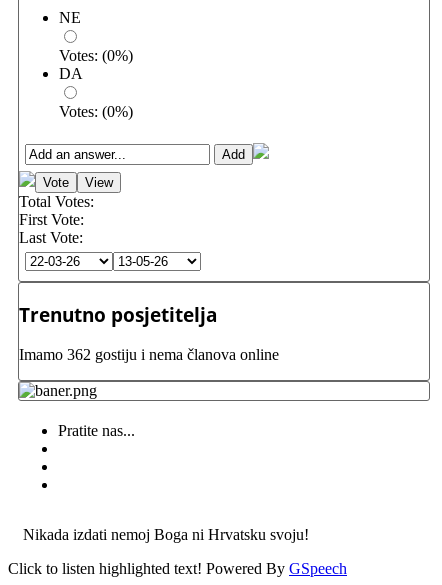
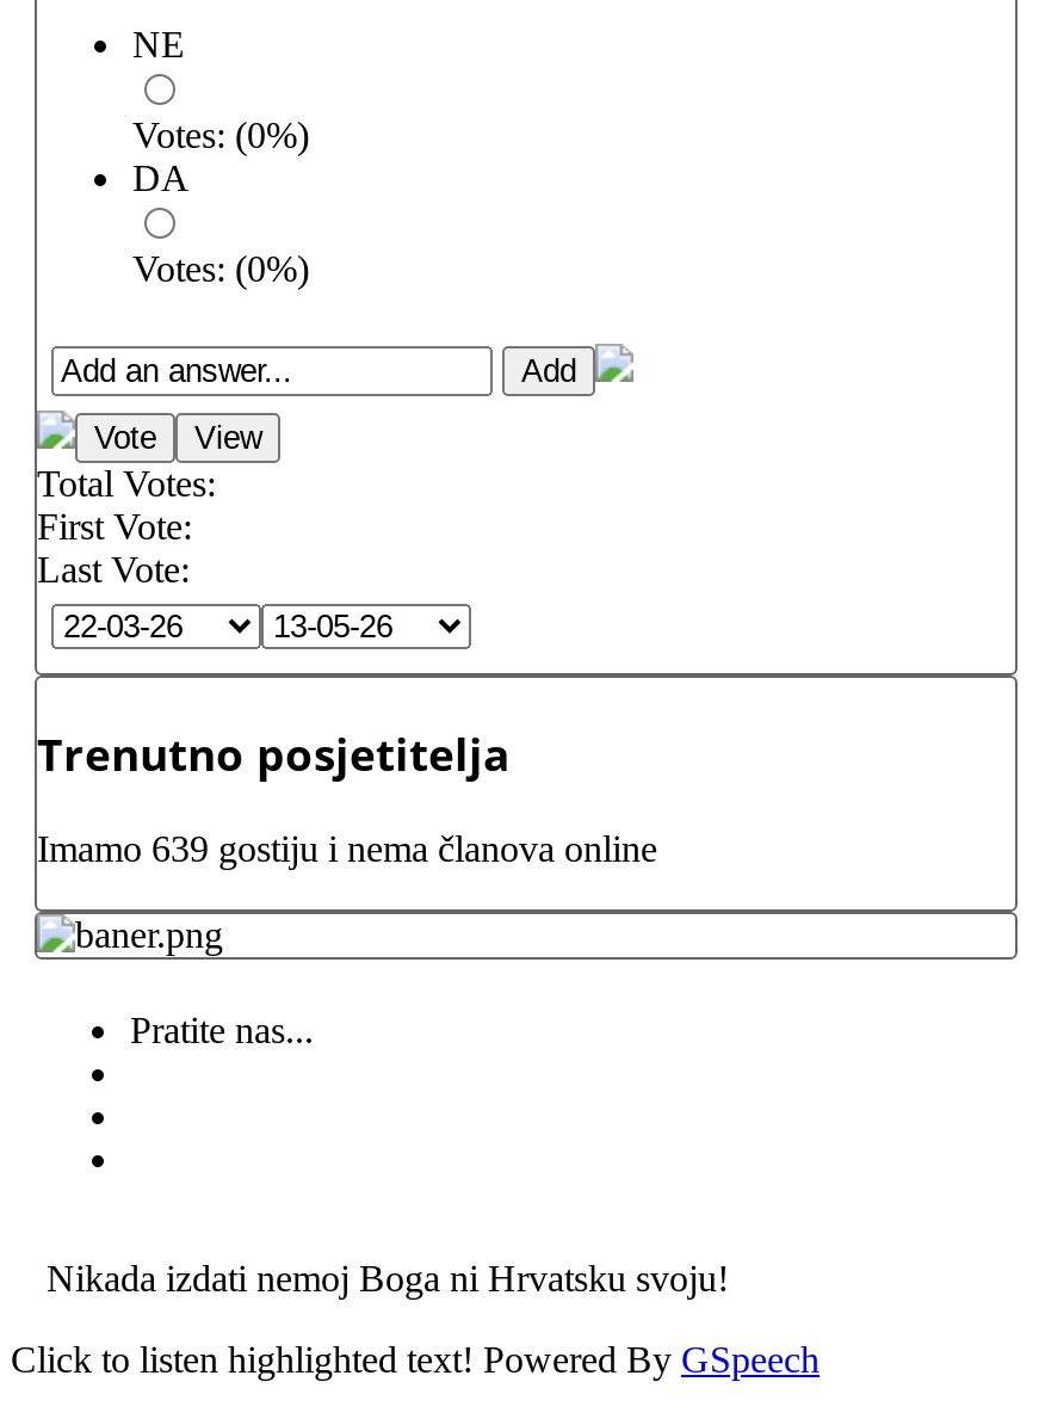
[19,345,279,362] Imamo 362 gostiju i nema članova online -> [37,827,657,868] Imamo 639 gostiju i nema članova online

